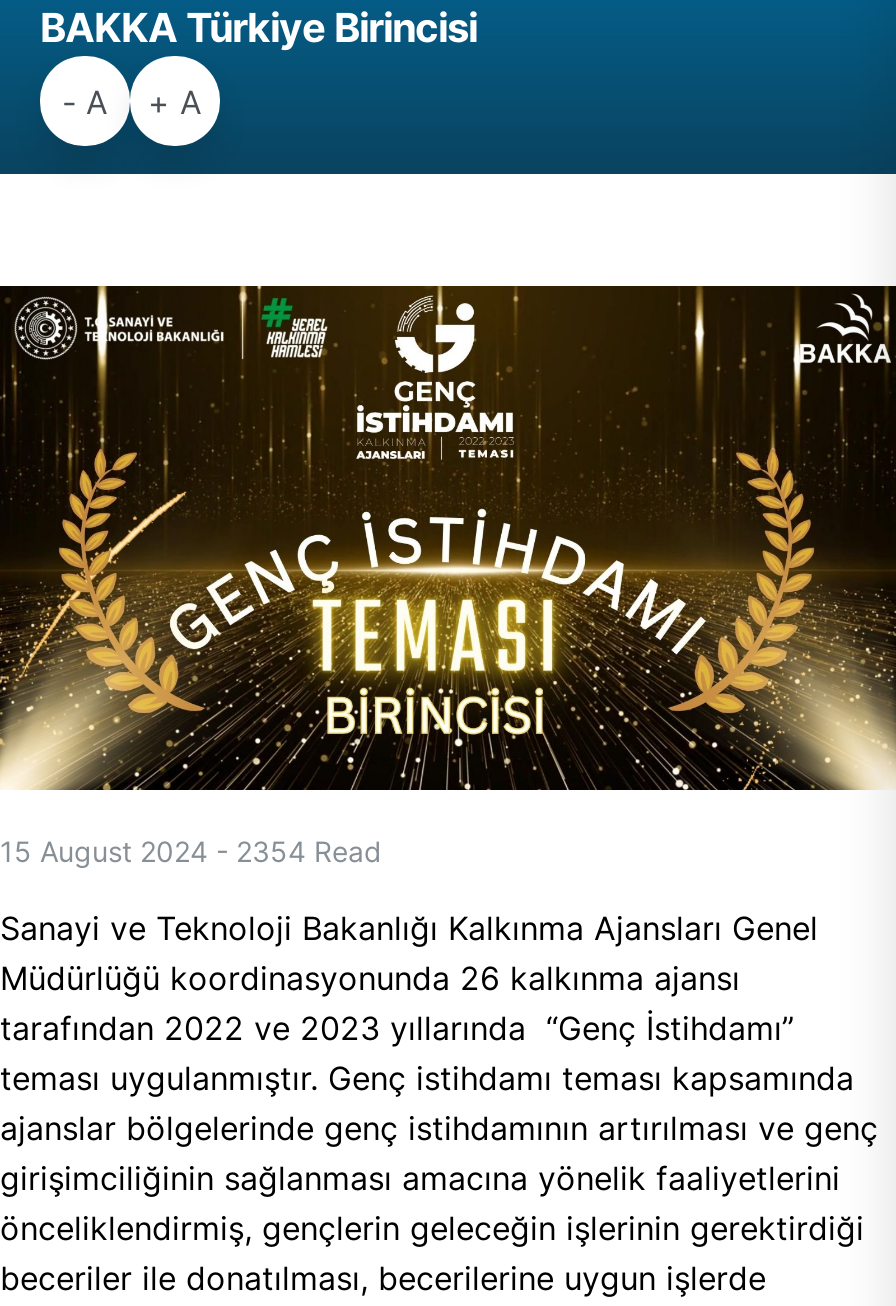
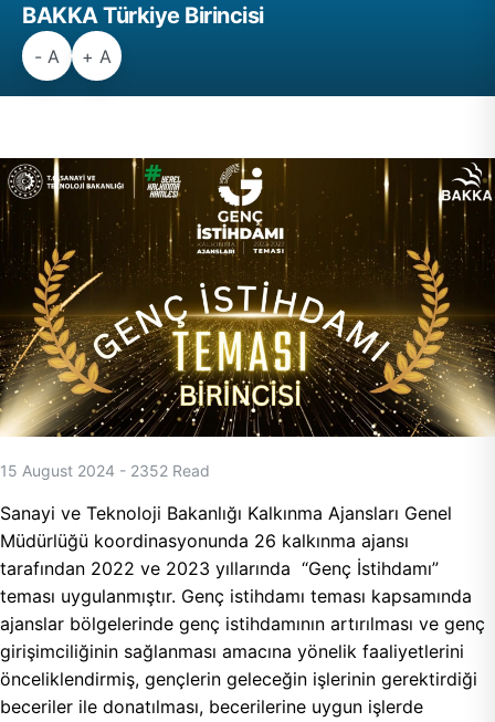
[0,834,382,868] 15 August 2024 - 2354 Read -> [0,461,210,480] 15 August 2024 - 2352 Read

